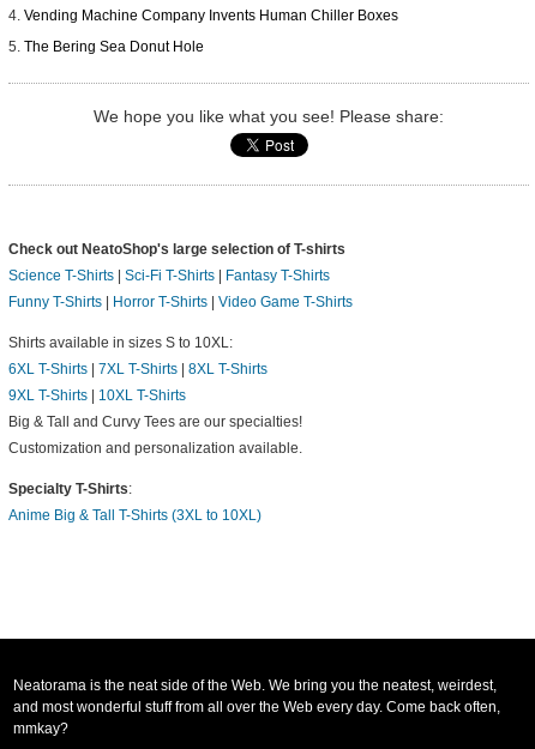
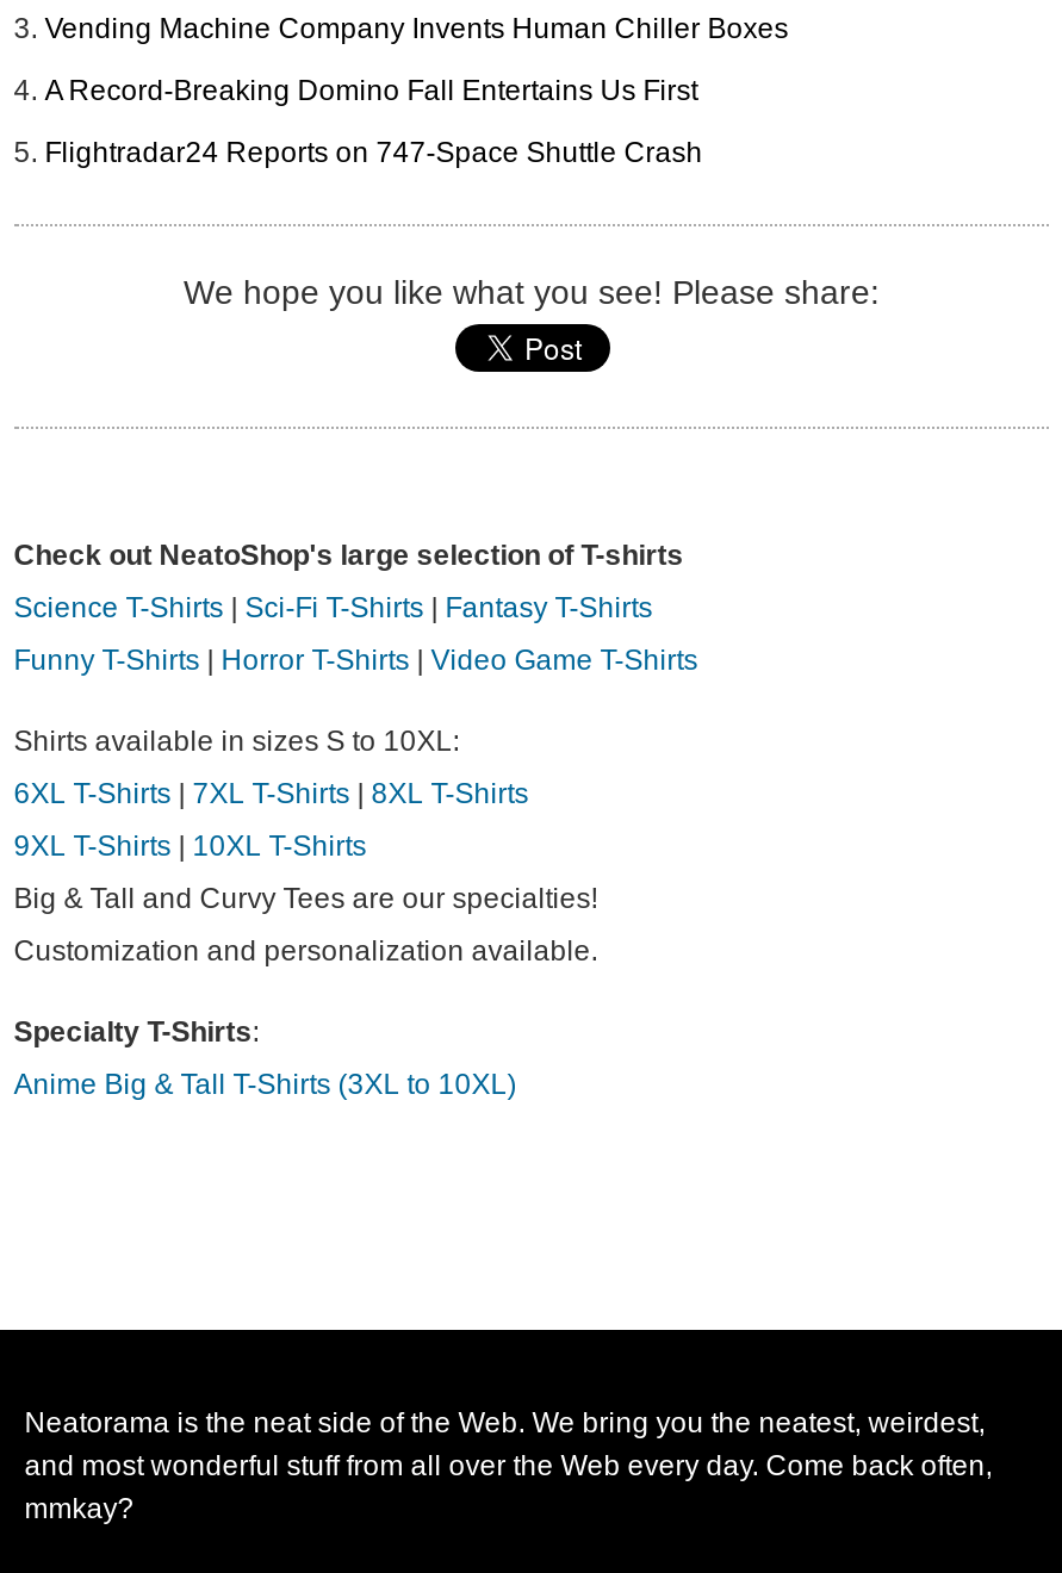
[24,39,204,55] The Bering Sea Donut Hole -> [45,74,703,170] A Record-Breaking Domino Fall Entertains Us First | Flightradar24 Reports on 747-Space Shuttle Crash

